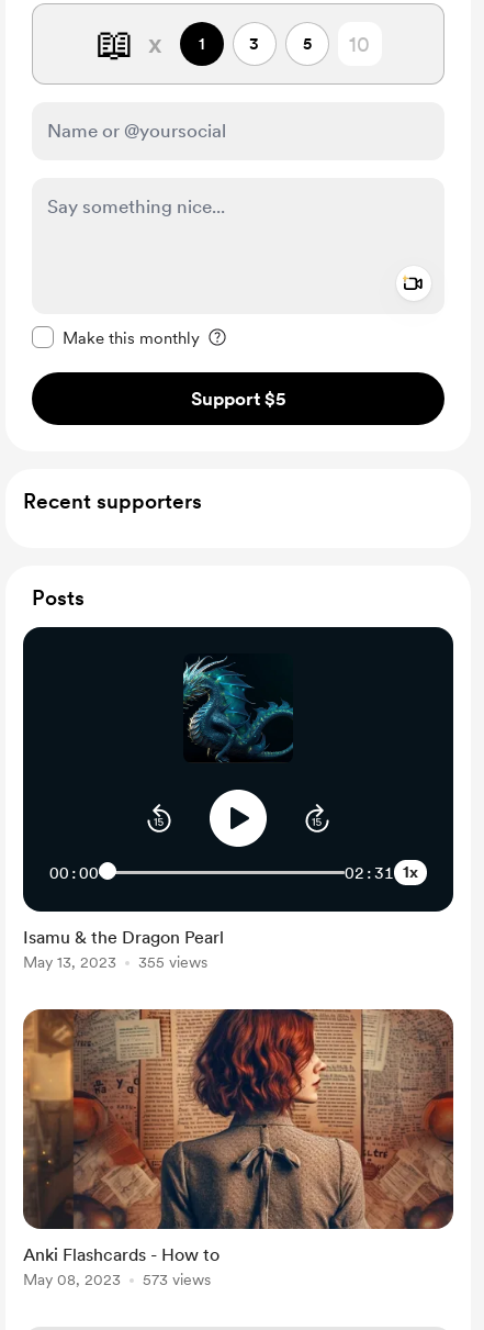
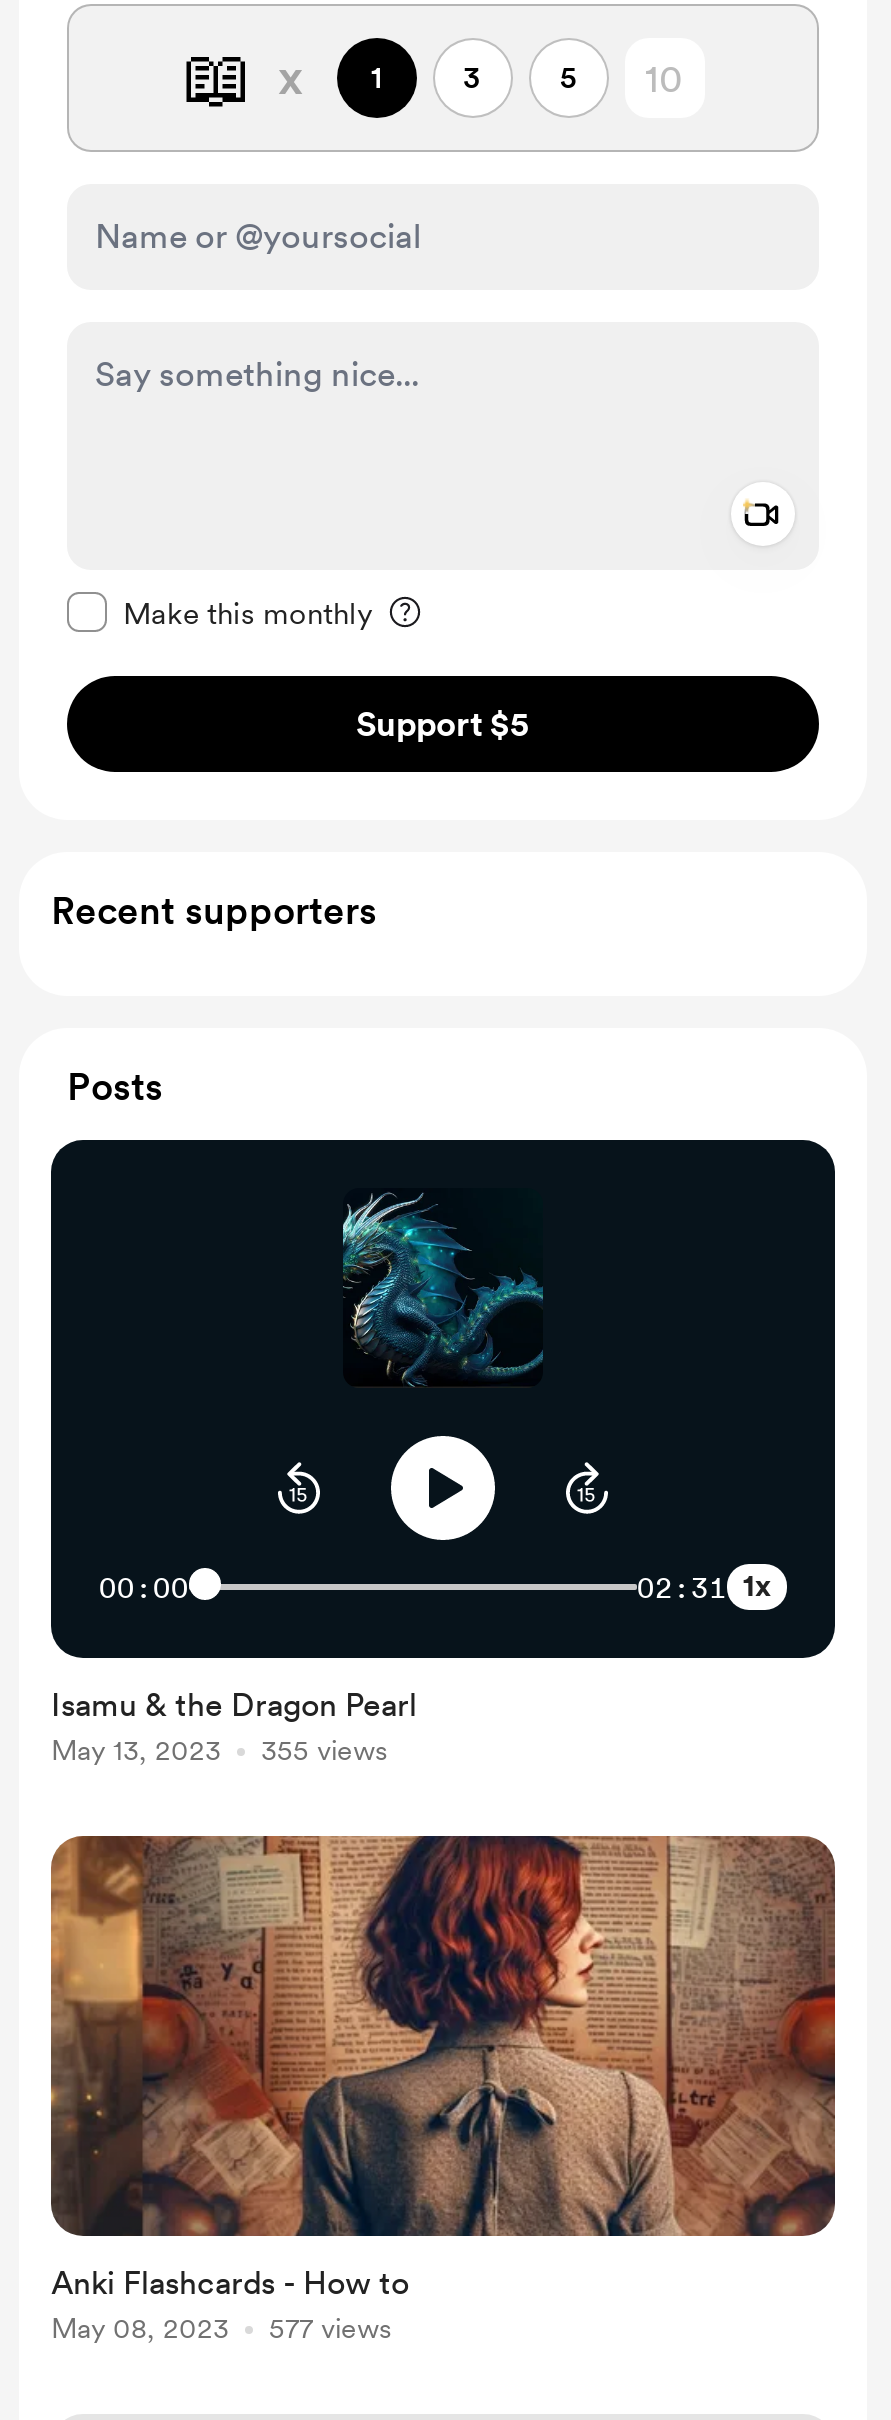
[23,1271,211,1288] May 08, 2023 573 views -> [51,2312,391,2344] May 08, 2023 577 views

